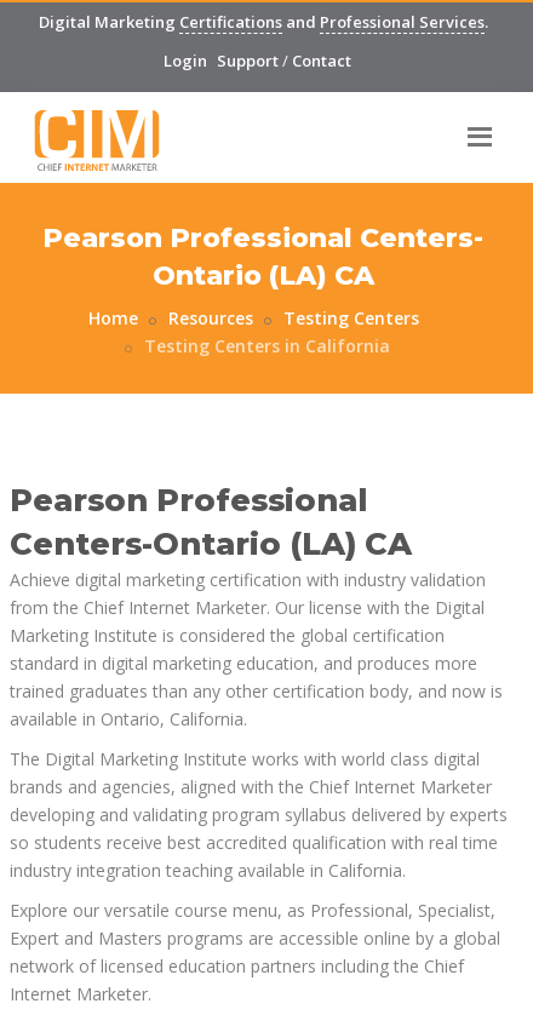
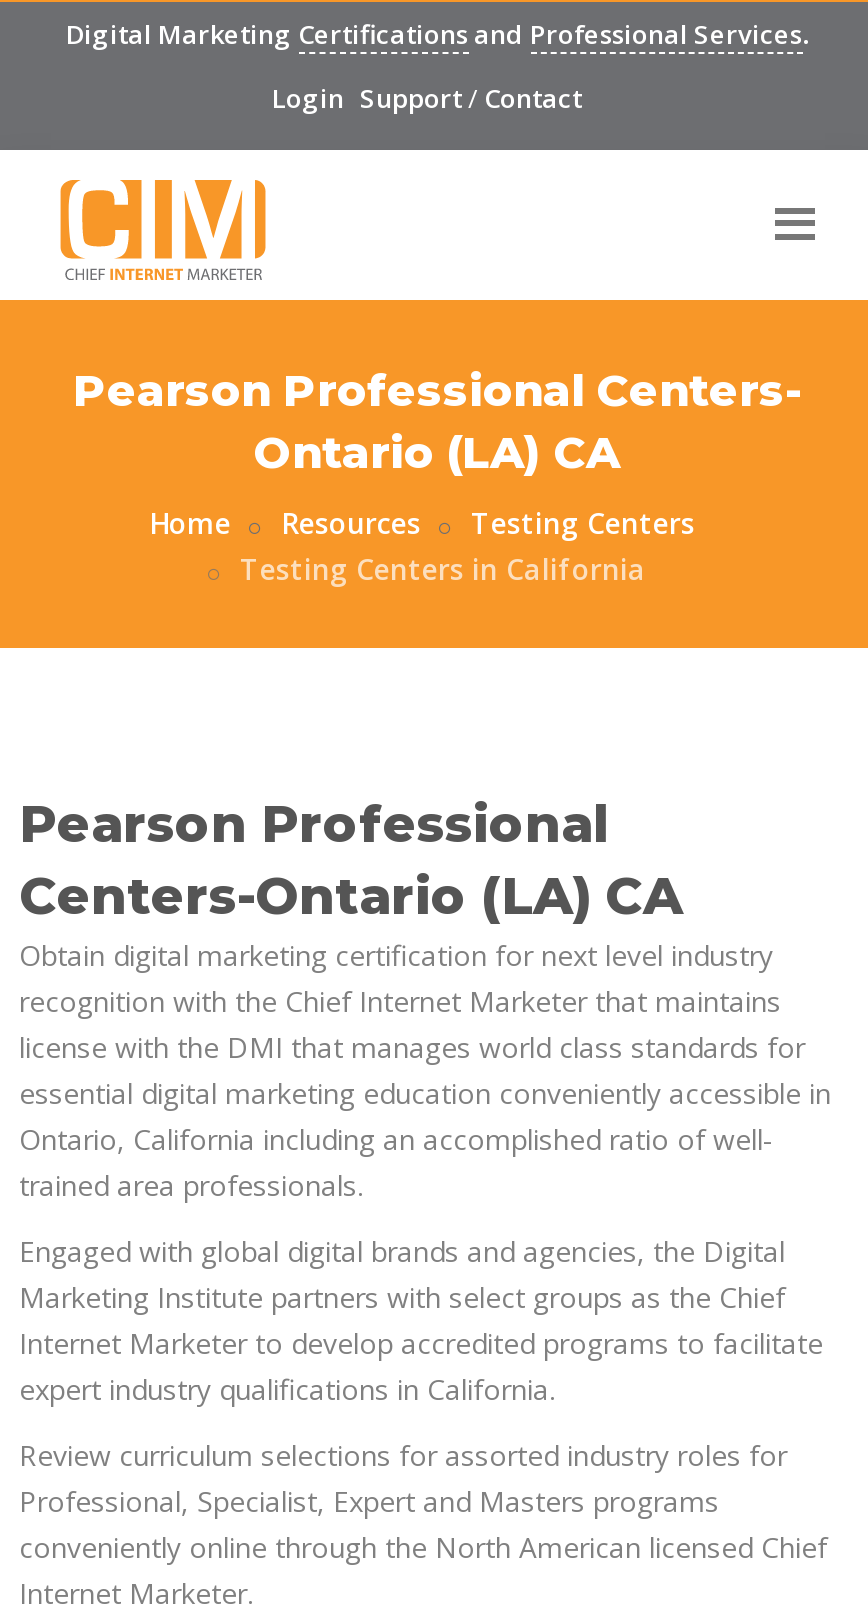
[10,568,503,730] Achieve digital marketing certification with industry validation | from the Chief Internet Marketer. Our license with the Digital | Marketing Institute is considered the global certification | standard in digital marketing education, and produces more | trained graduates than any other certification body, and now is | available in Ontario, California. -> [19,936,831,1204] Obtain digital marketing certification for next level industry | recognition with the Chief Internet Marketer that maintains | license with the DMI that manages world class standards for | essential digital marketing education conveniently accessible in | Ontario, California including an accomplished ratio of well- | trained area professionals.
[10,747,508,882] The Digital Marketing Institute works with world class digital | brands and agencies, aligned with the Chief Internet Marketer | developing and validating program syllabus delivered by experts | so students receive best accredited qualification with real time | industry integration teaching available in California. -> [19,1232,823,1408] Engaged with global digital brands and agencies, the Digital | Marketing Institute partners with select groups as the Chief | Internet Marketer to develop accredited programs to facilitate | expert industry qualifications in California.
[10,899,500,977] Explore our versatile course menu, as Professional, Specialist, | Expert and Masters programs are accessible online by a global | network of licensed education partners including the Chief -> [19,1436,827,1566] Review curriculum selections for assorted industry roles for | Professional, Specialist, Expert and Masters programs | conveniently online through the North American licensed Chief

